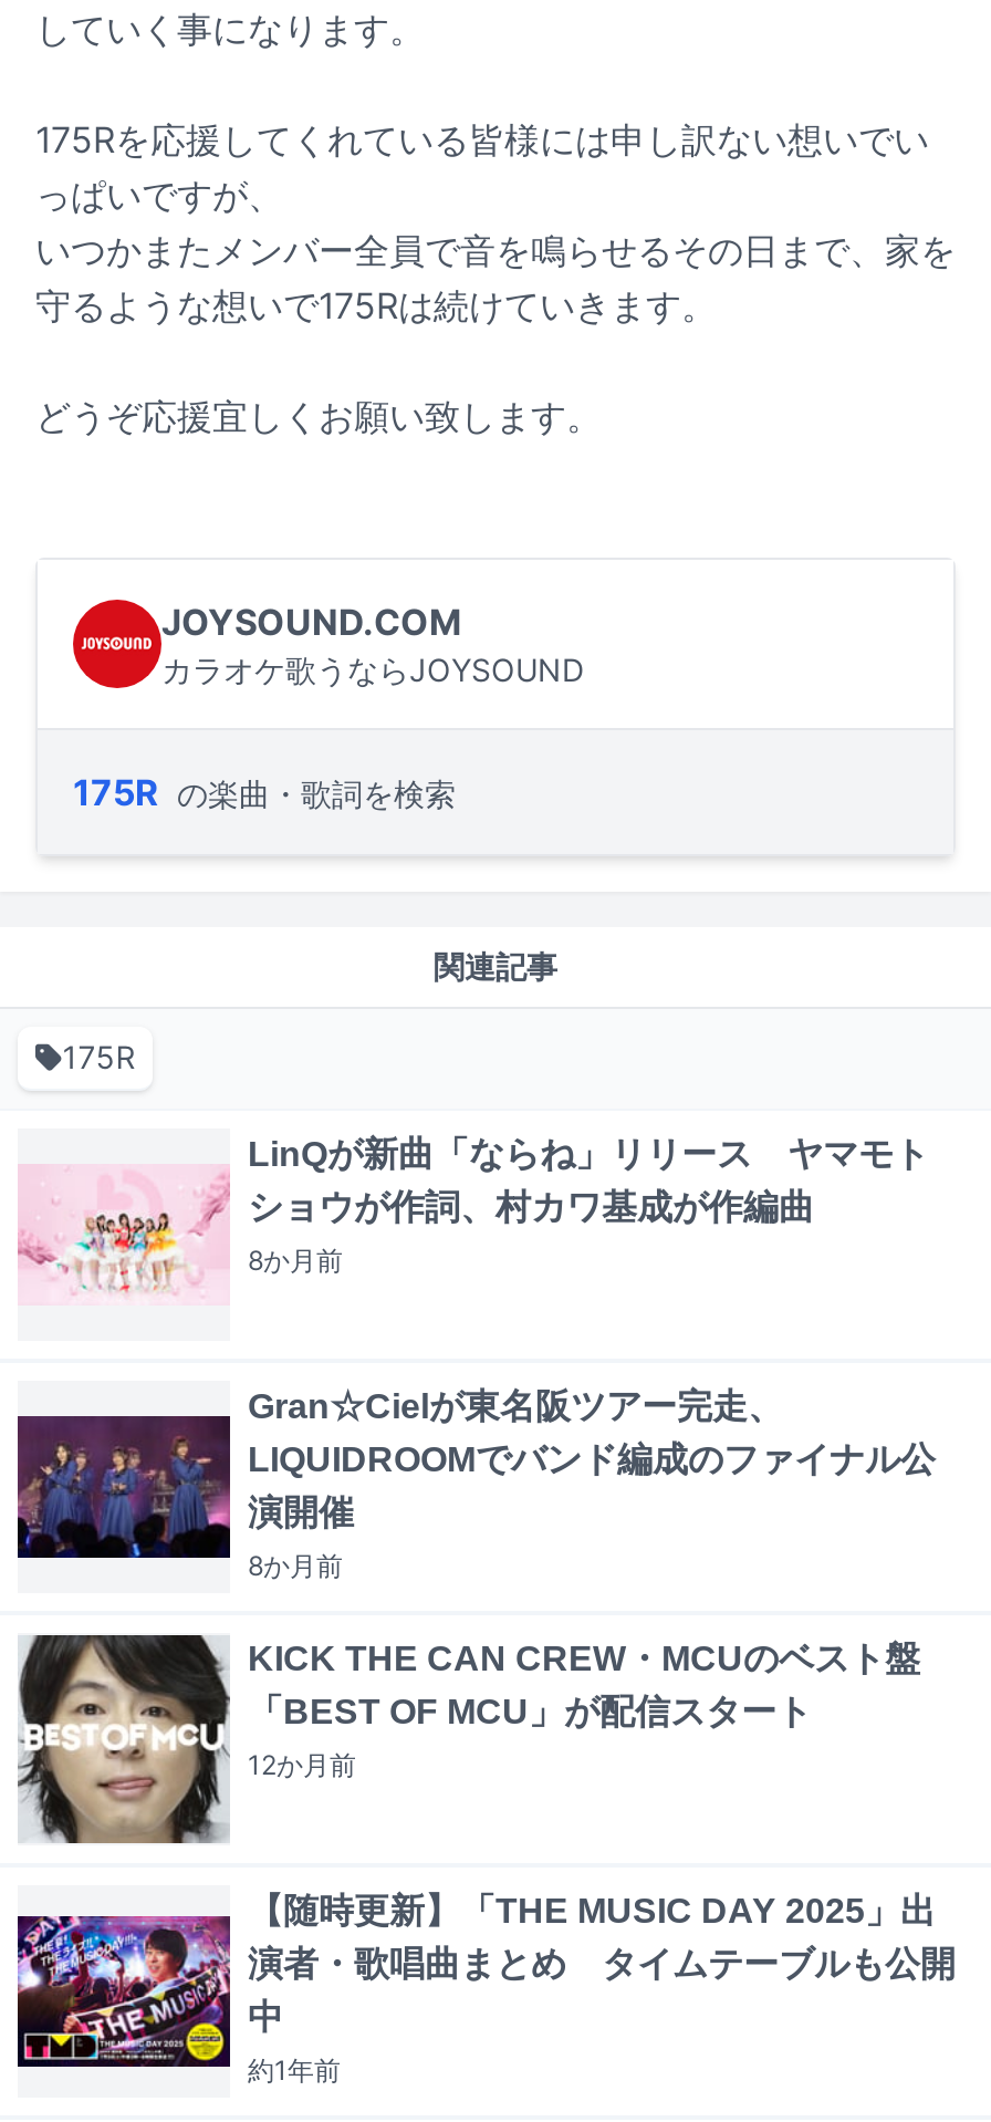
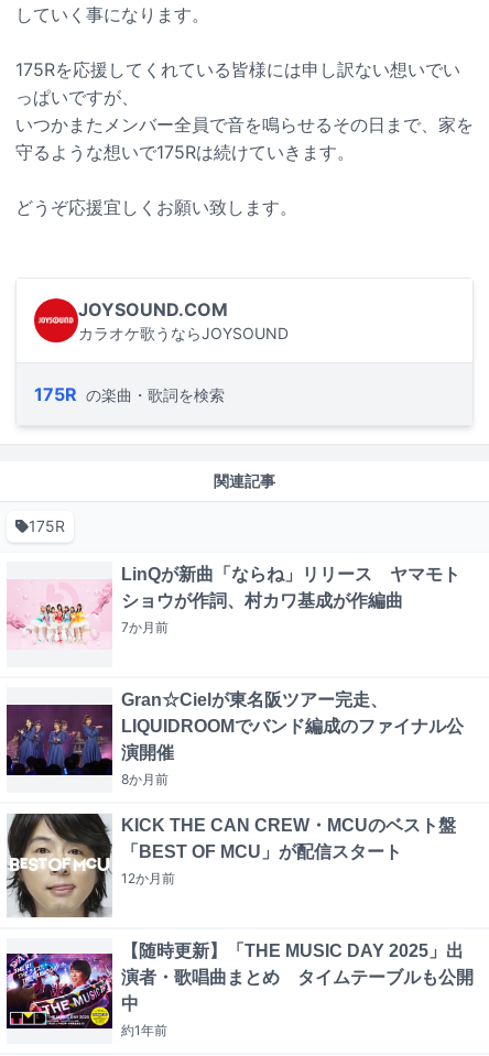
[248,1244,343,1277] 8か月前 -> [121,619,169,635] 7か月前

